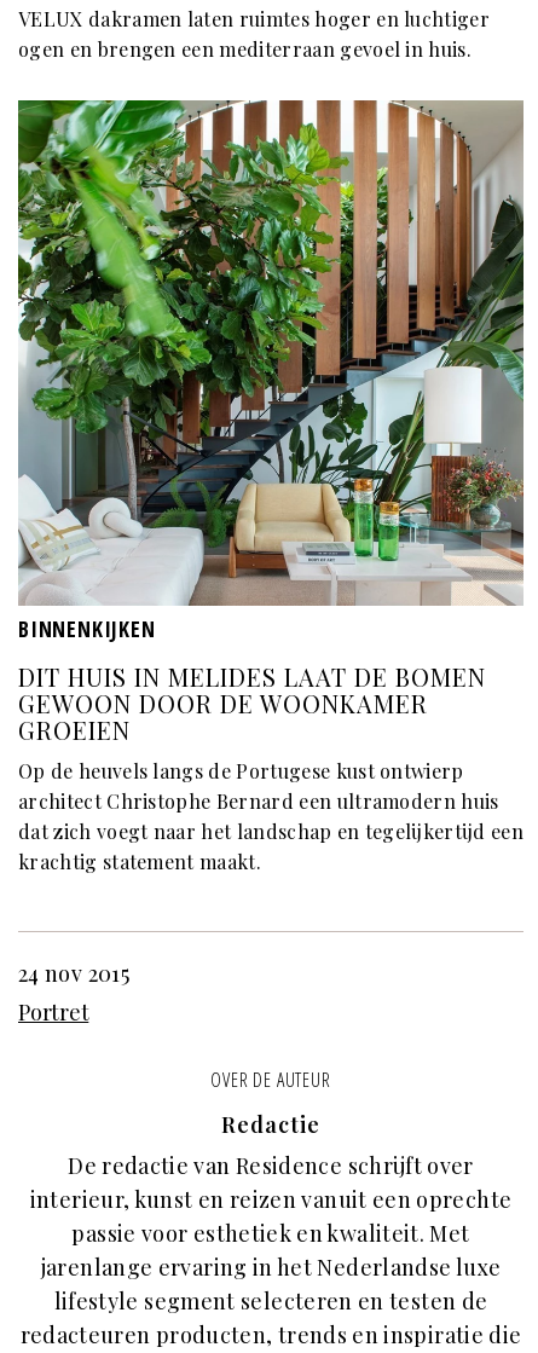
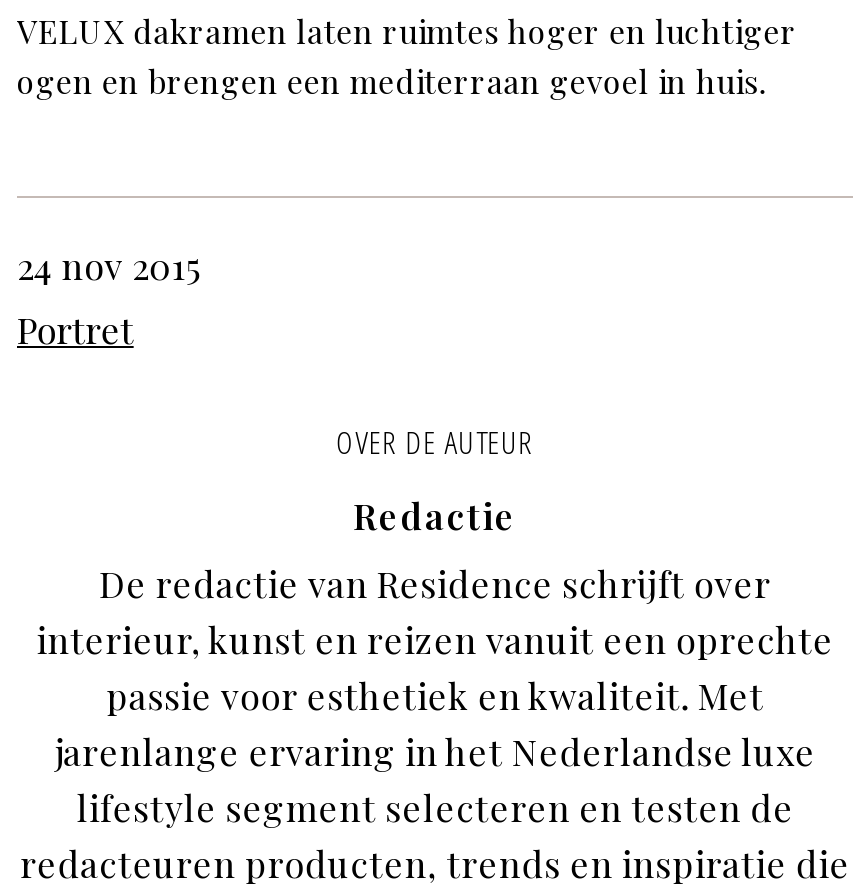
[17,99,525,874] [image] | BINNENKIJKEN | DIT HUIS IN MELIDES LAAT DE BOMEN | GEWOON DOOR DE WOONKAMER | GROEIEN | Op de heuvels langs de Portugese kust ontwierp | architect Christophe Bernard een ultramodern huis | dat zich voegt naar het landschap en tegelijkertijd een | krachtig statement maakt. -> none

